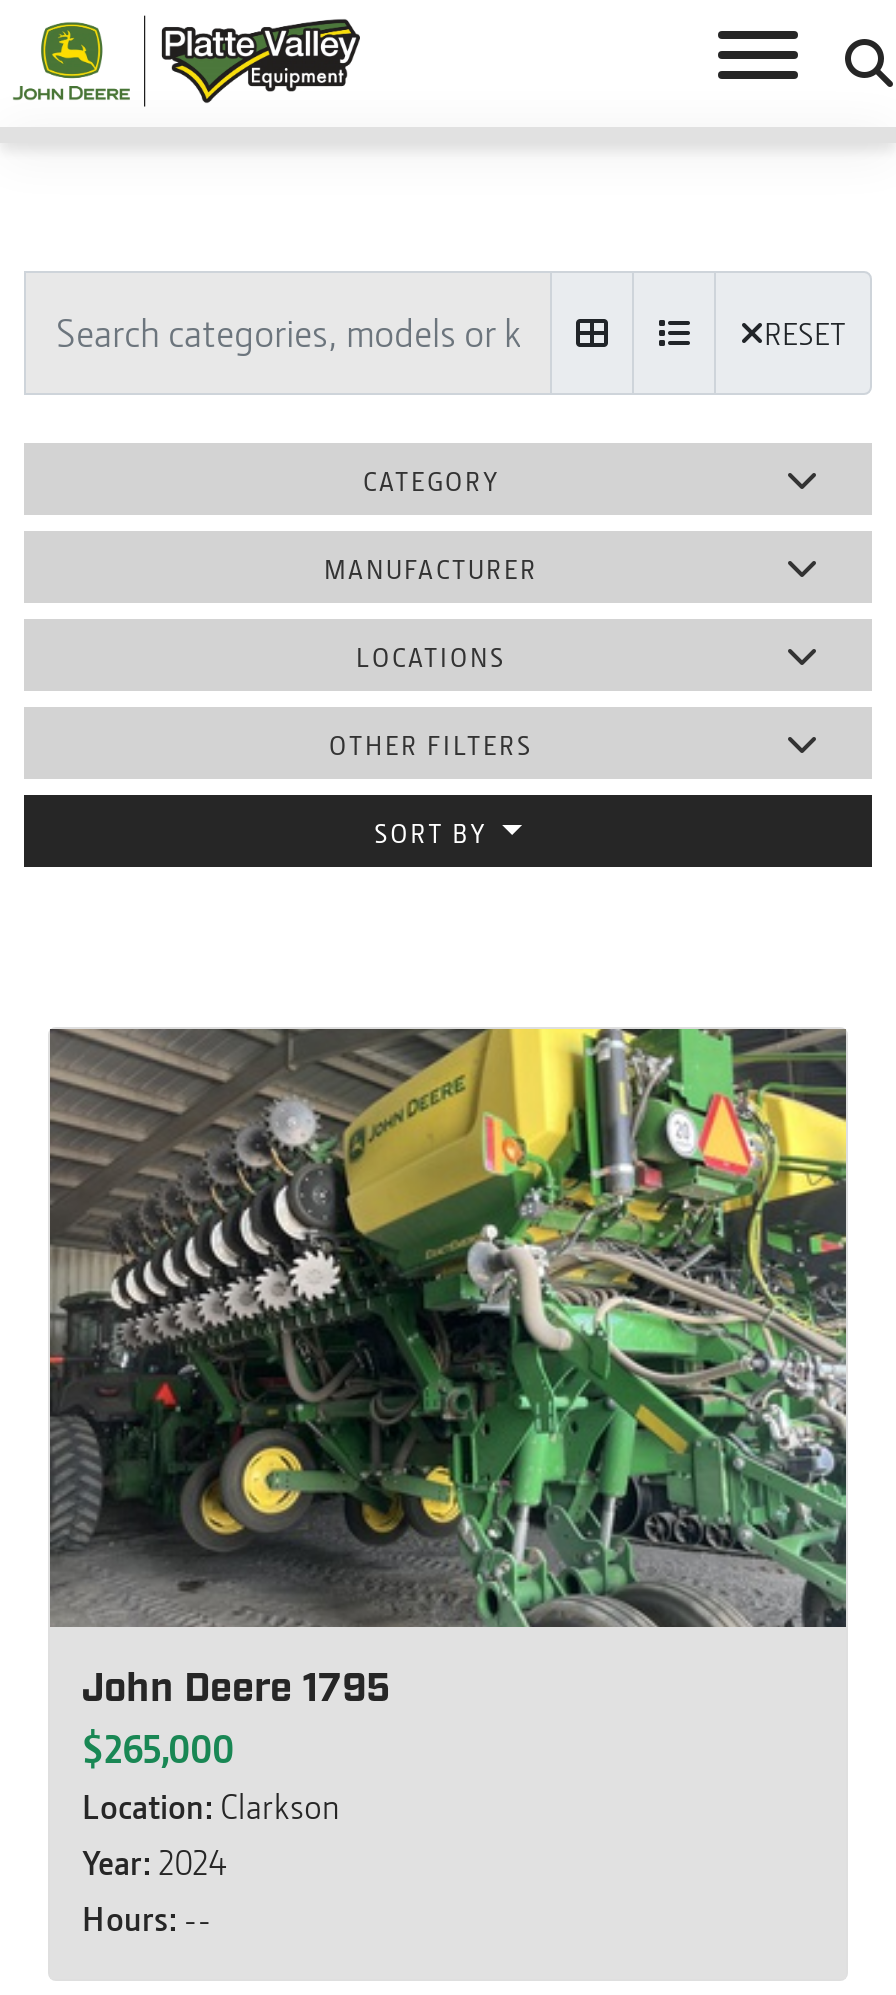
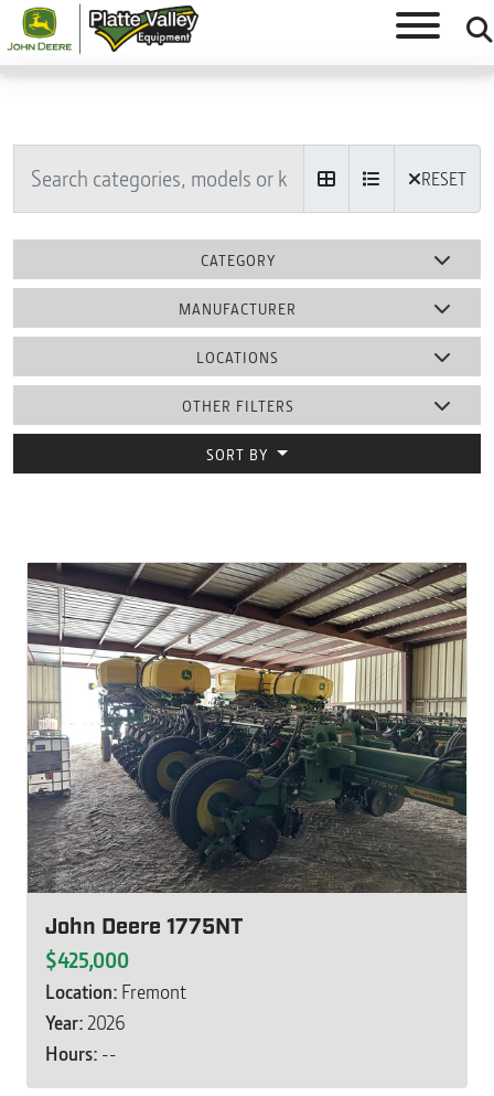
[48,1027,848,1706] [image] | John Deere 1795 -> [28,562,468,937] [image] | John Deere 1775NT
[82,1724,234,1772] $265,000 -> [45,946,129,973] $425,000
[82,1784,340,1826] Location: Clarkson -> [45,980,186,1003] Location: Fremont
[82,1840,226,1882] Year: 2024 -> [45,1010,126,1034] Year: 2026

